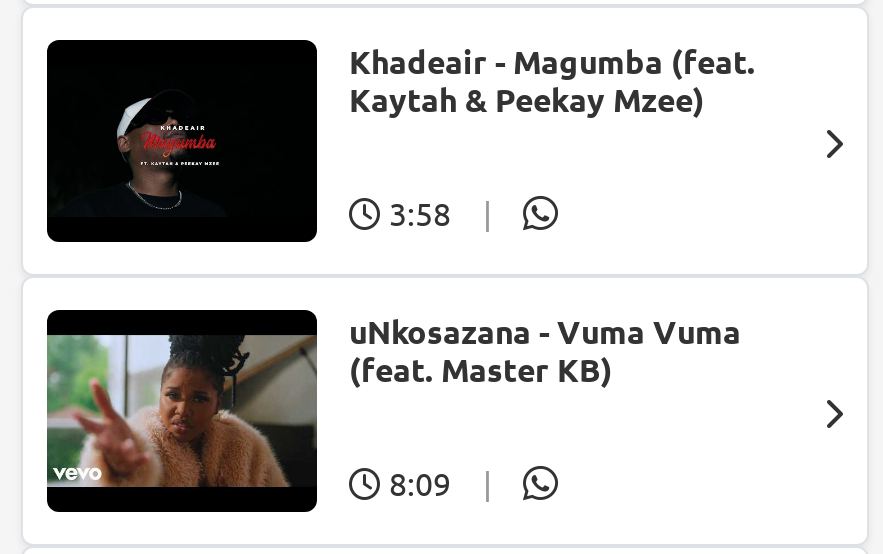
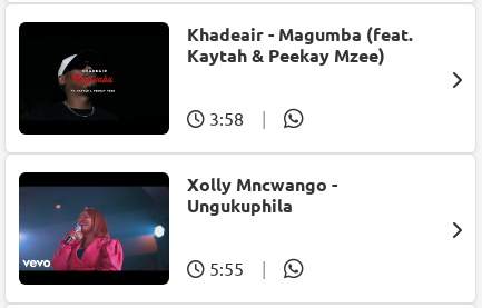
[45,310,741,488] [image] | uNkosazana - Vuma Vuma | (feat. Master KB) -> [18,172,337,271] [image] | Xolly Mncwango - | Ungukuphila
[389,462,451,502] 8:09 -> [209,257,244,279] 5:55

